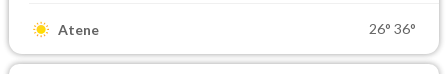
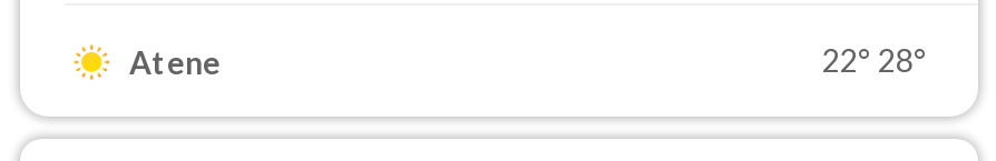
[369,19,416,36] 26° 36° -> [822,40,927,78] 22° 28°

